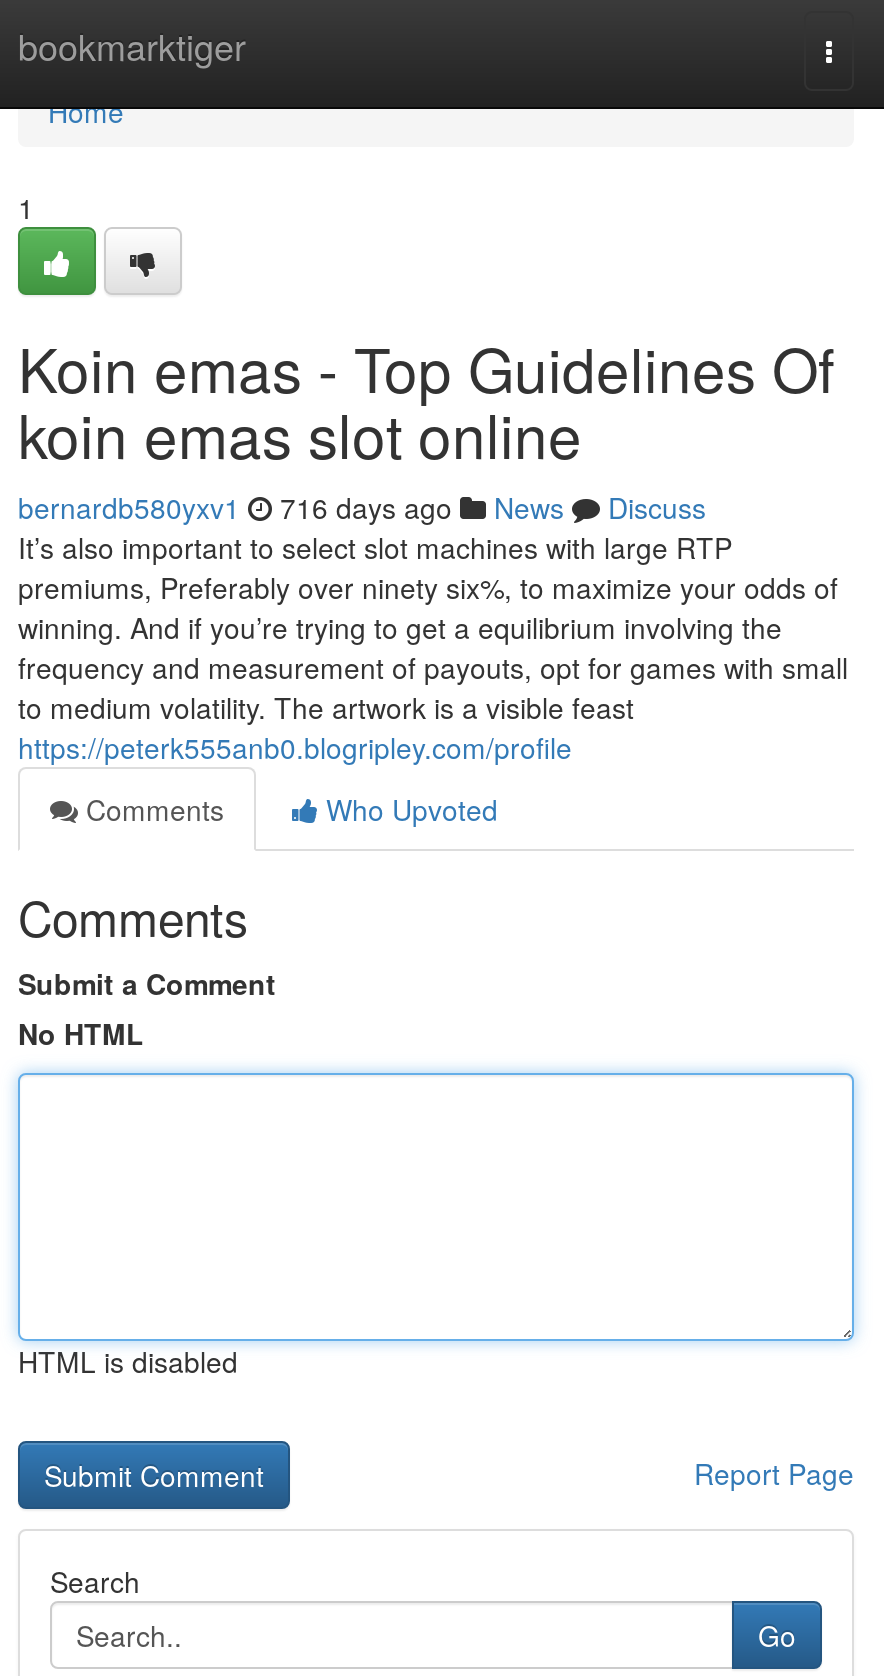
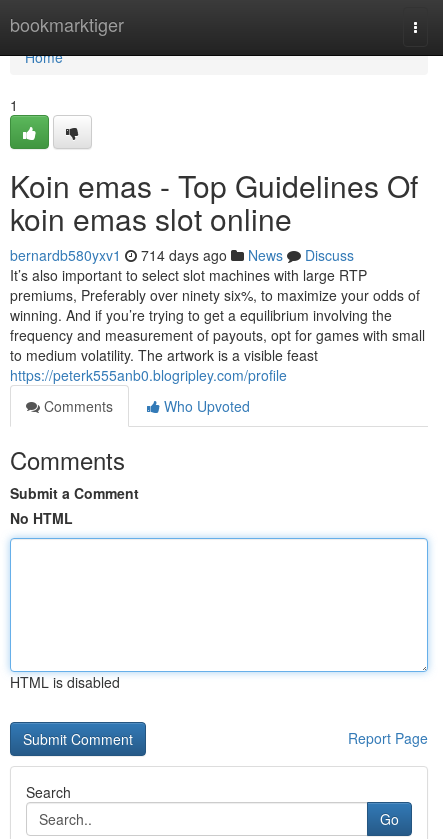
[18,487,706,527] bernardb580yxv1 716 days ago News Discuss -> [10,245,354,265] bernardb580yxv1 714 days ago News Discuss

